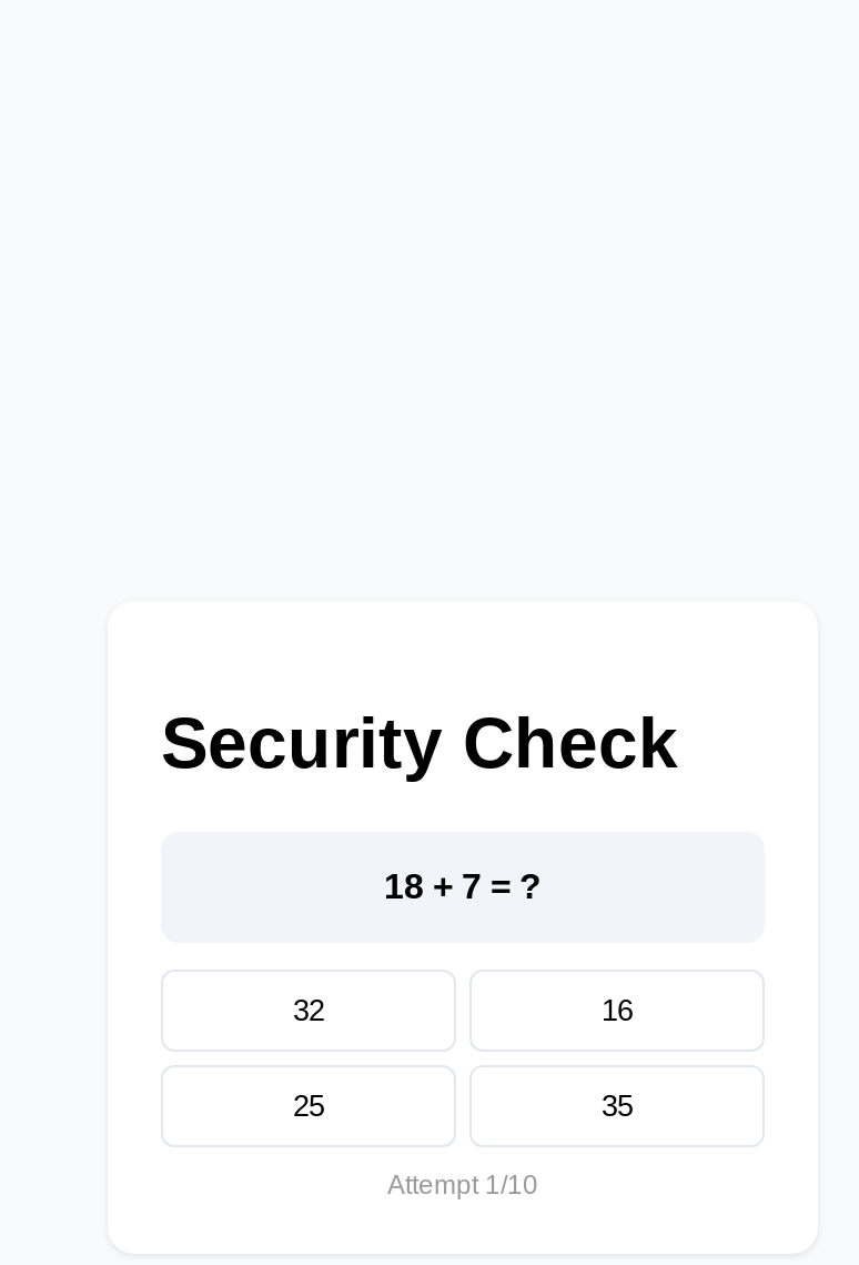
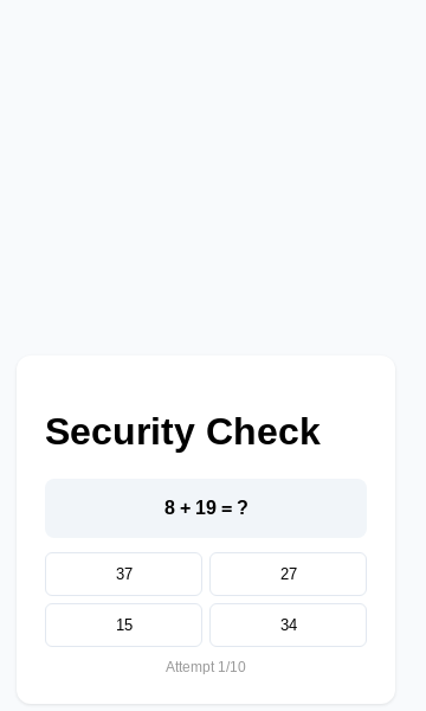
[384,867,542,905] 18 + 7 = ? -> [164,498,248,518] 8 + 19 = ?
[293,994,324,1027] 32 -> [115,565,132,583] 37
[602,994,633,1027] 16 -> [280,565,296,583] 27
[293,1089,324,1123] 25 -> [115,616,132,634] 15
[602,1089,633,1123] 35 -> [280,616,296,634] 34

